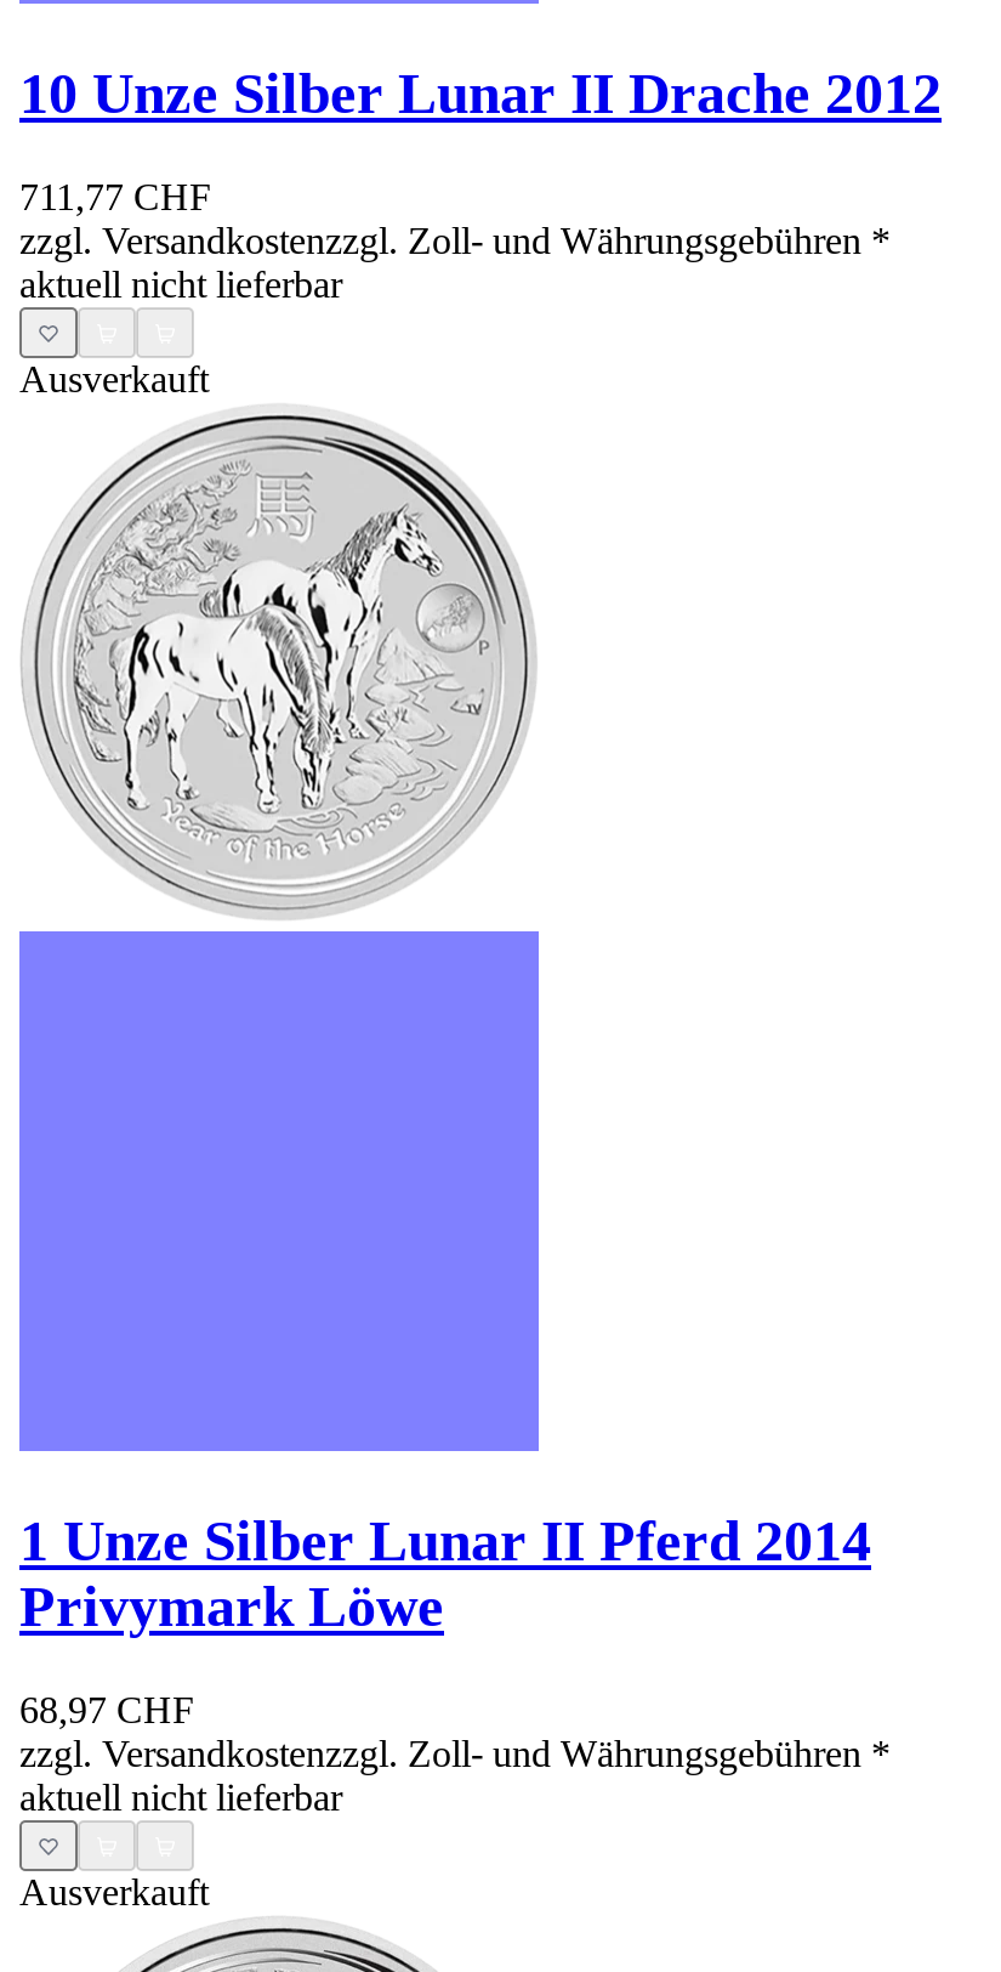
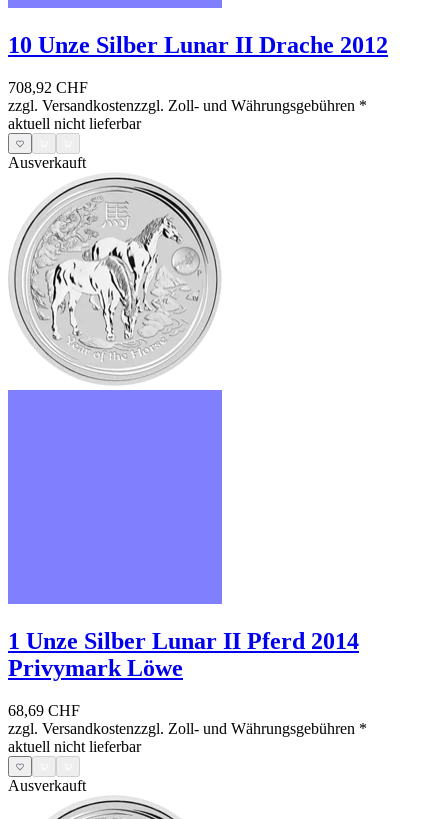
[19,175,211,217] 711,77 CHF -> [8,79,88,96] 708,92 CHF
[19,1688,194,1729] 68,97 CHF -> [8,702,80,719] 68,69 CHF

